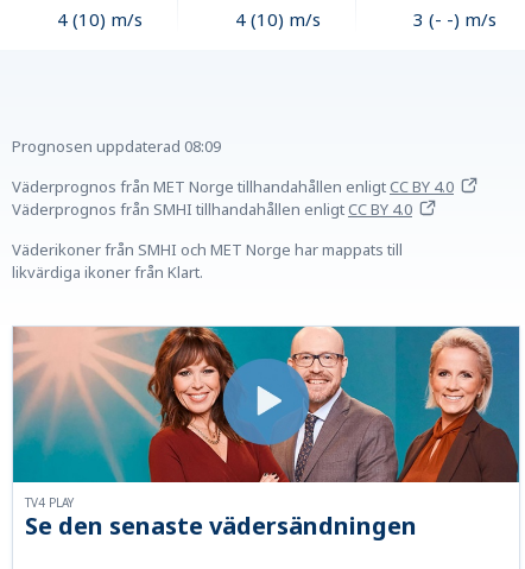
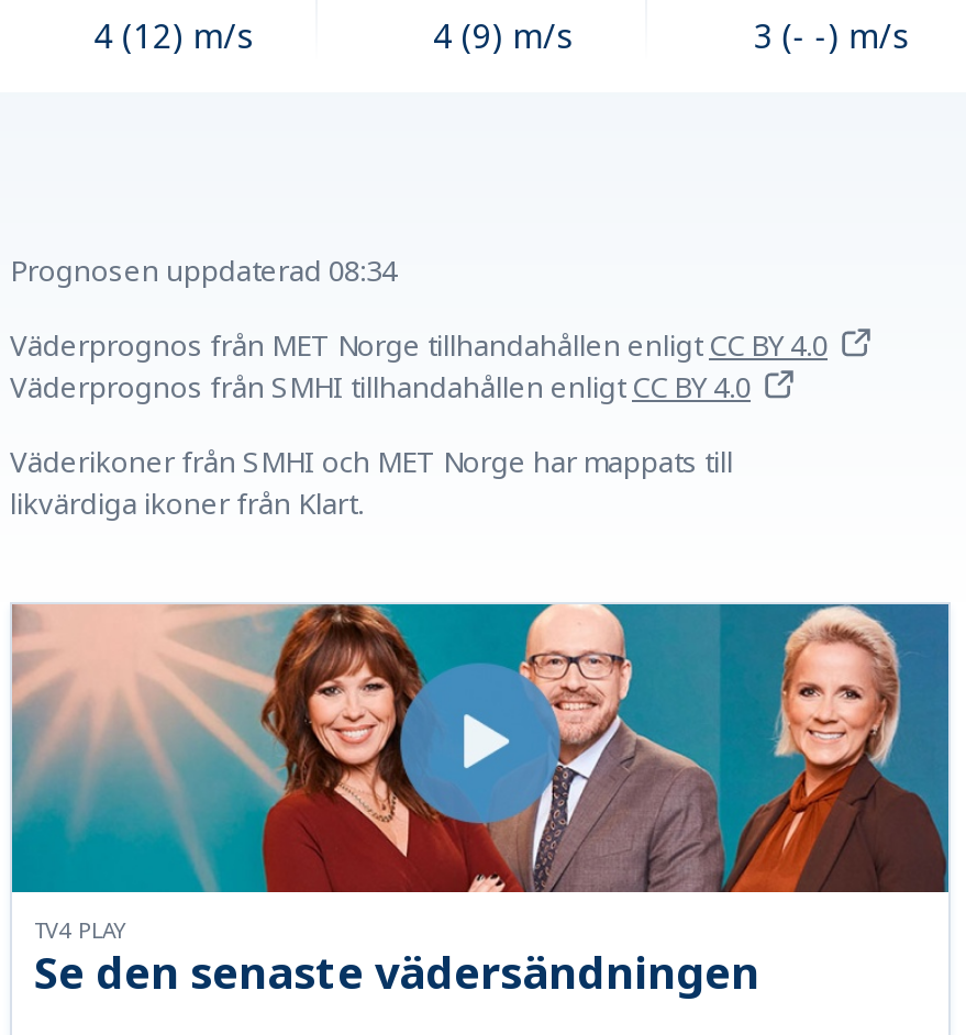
[57,7,143,31] 4 (10) m/s -> [94,13,252,57] 4 (12) m/s
[235,7,321,31] 4 (10) m/s -> [433,13,571,57] 4 (9) m/s
[12,136,221,157] Prognosen uppdaterad 08:09 -> [10,251,397,291] Prognosen uppdaterad 08:34

